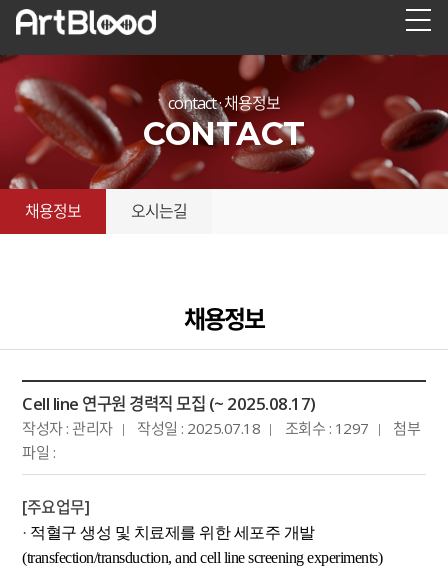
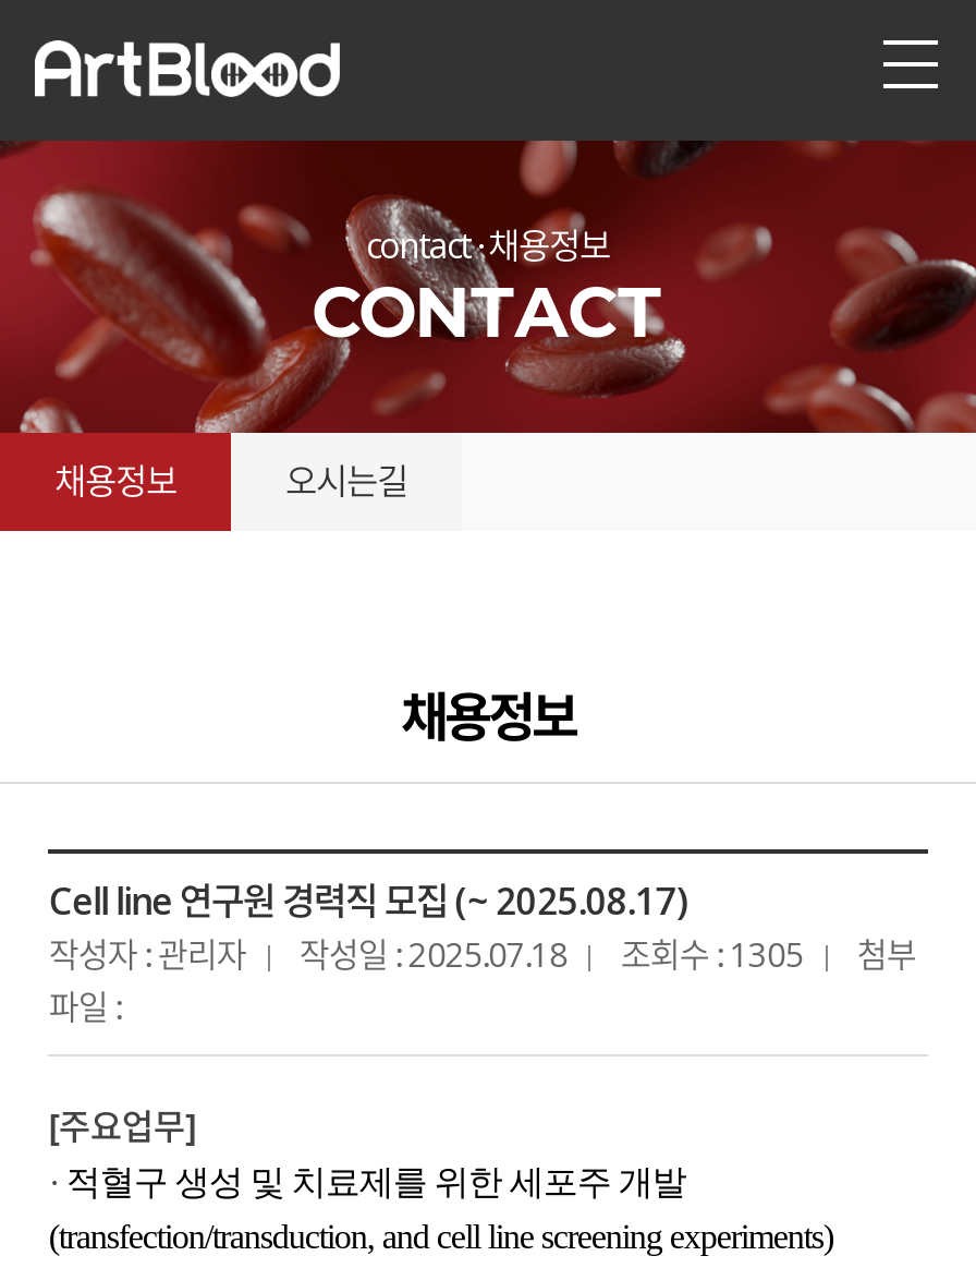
[22,418,420,438] 작성자 : 관리자 작성일 : 2025.07.18 조회수 : 1297 첨부 -> [49,932,916,976] 작성자 : 관리자 작성일 : 2025.07.18 조회수 : 1305 첨부

